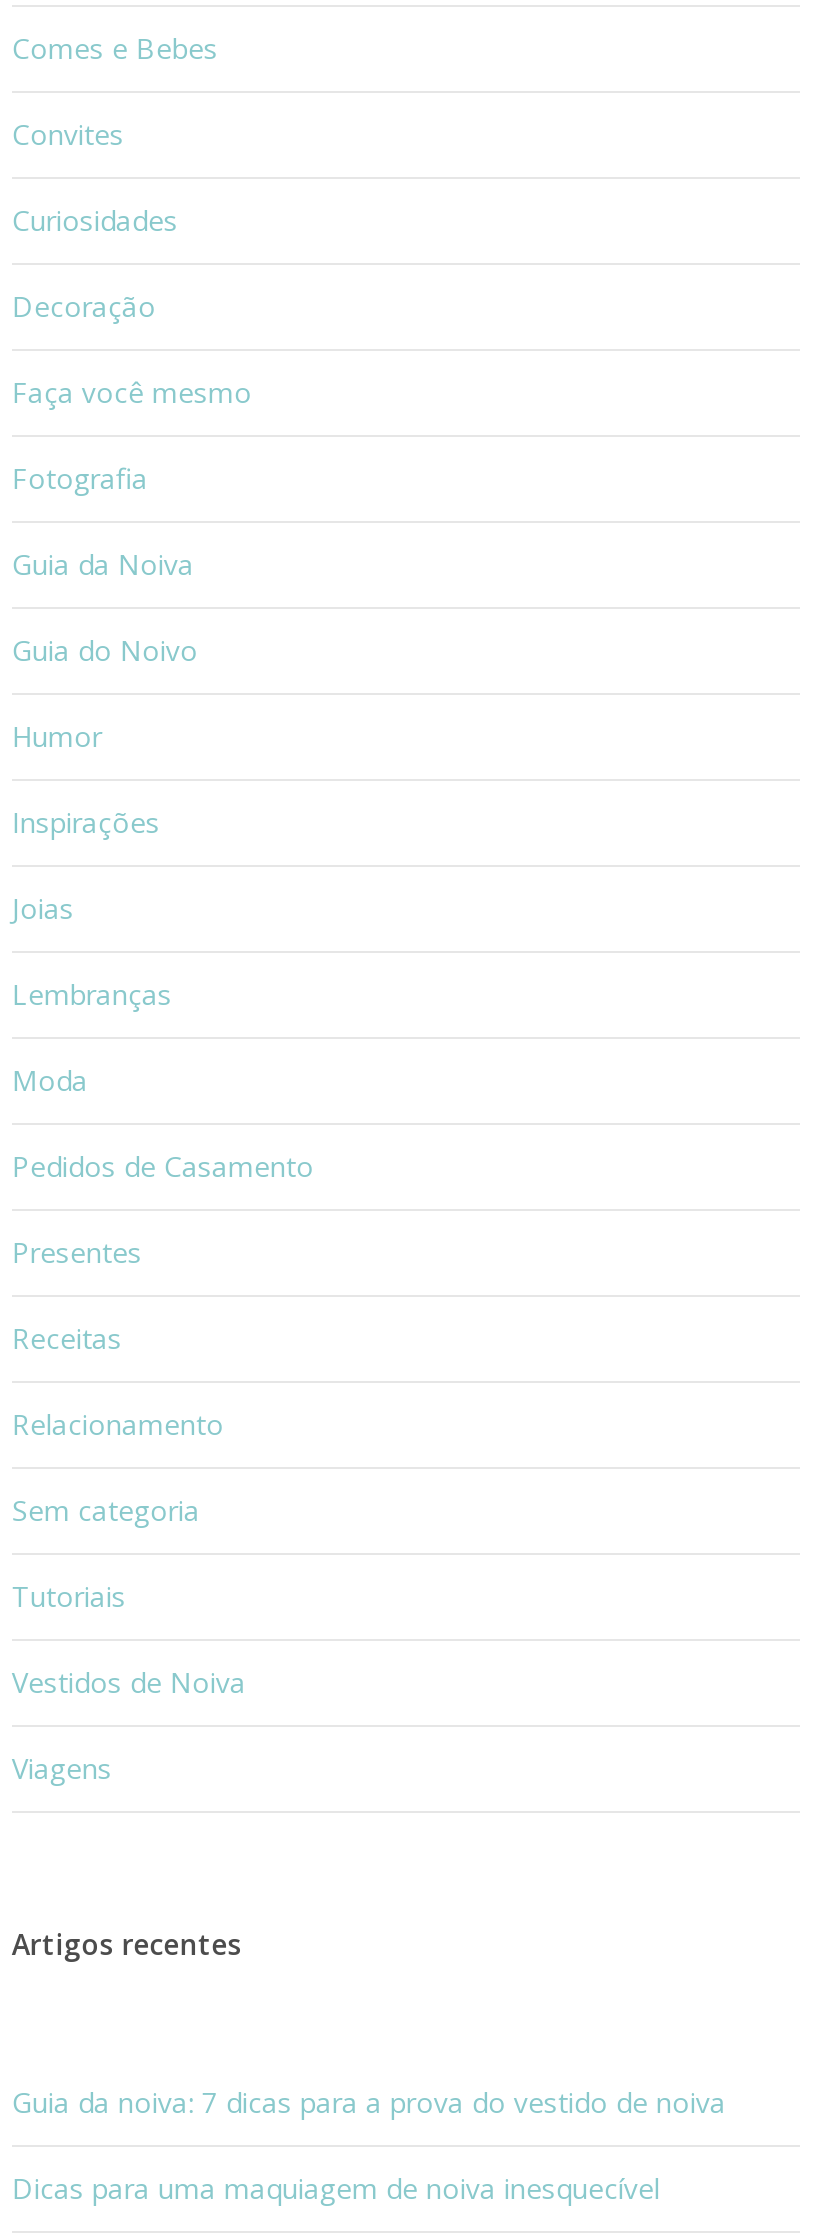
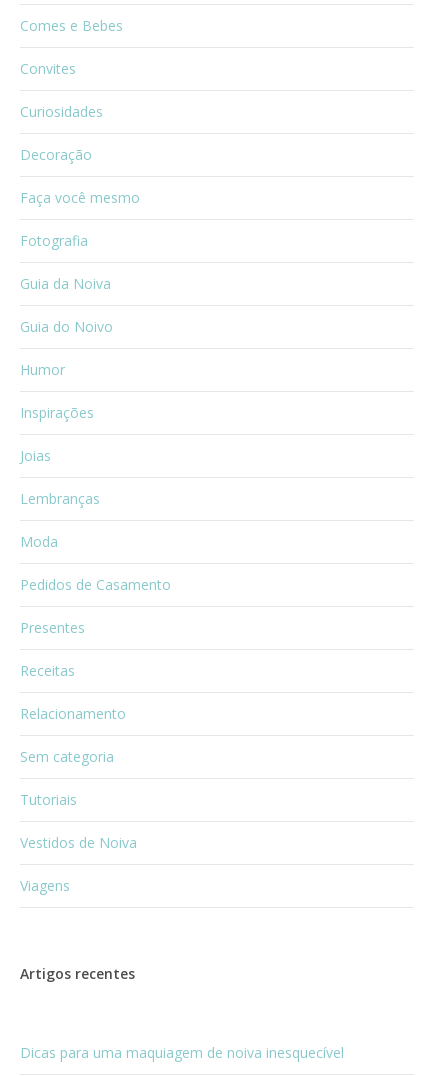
[12,2082,726,2120] Guia da noiva: 7 dicas para a prova do vestido de noiva -> none

